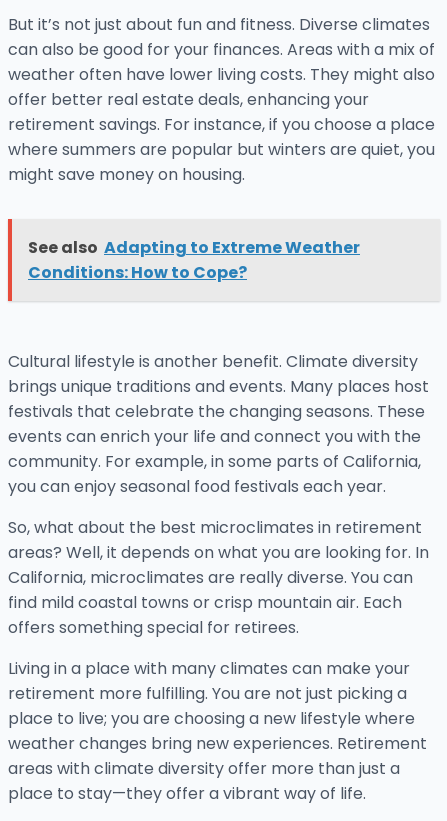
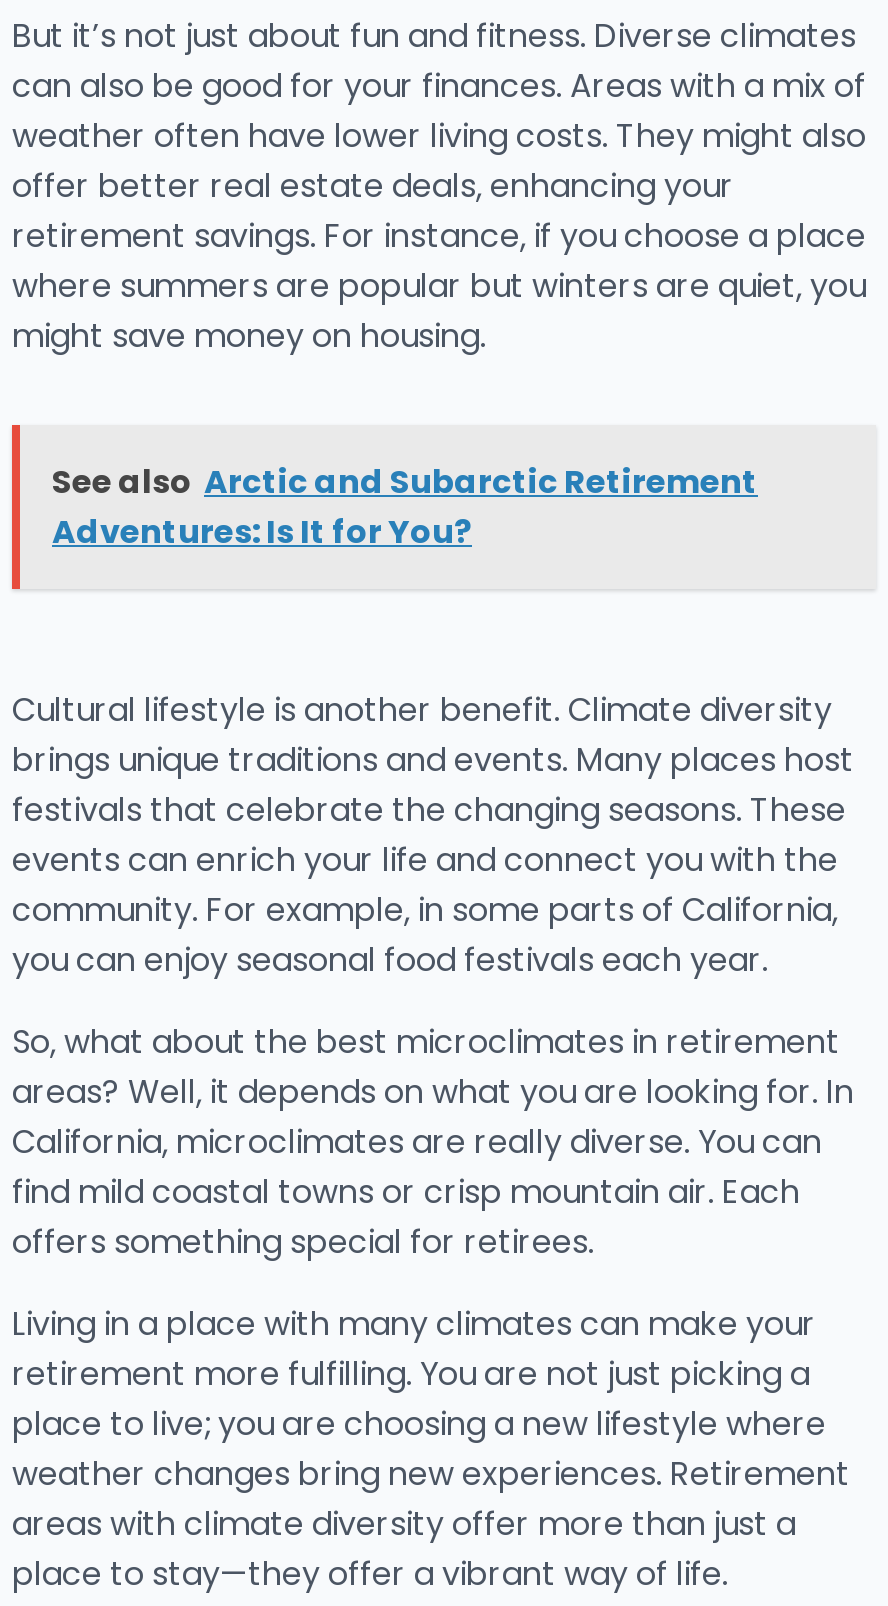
[28,236,360,284] See also Adapting to Extreme Weather | Conditions: How to Cope? -> [52,460,758,556] See also Arctic and Subarctic Retirement | Adventures: Is It for You?

